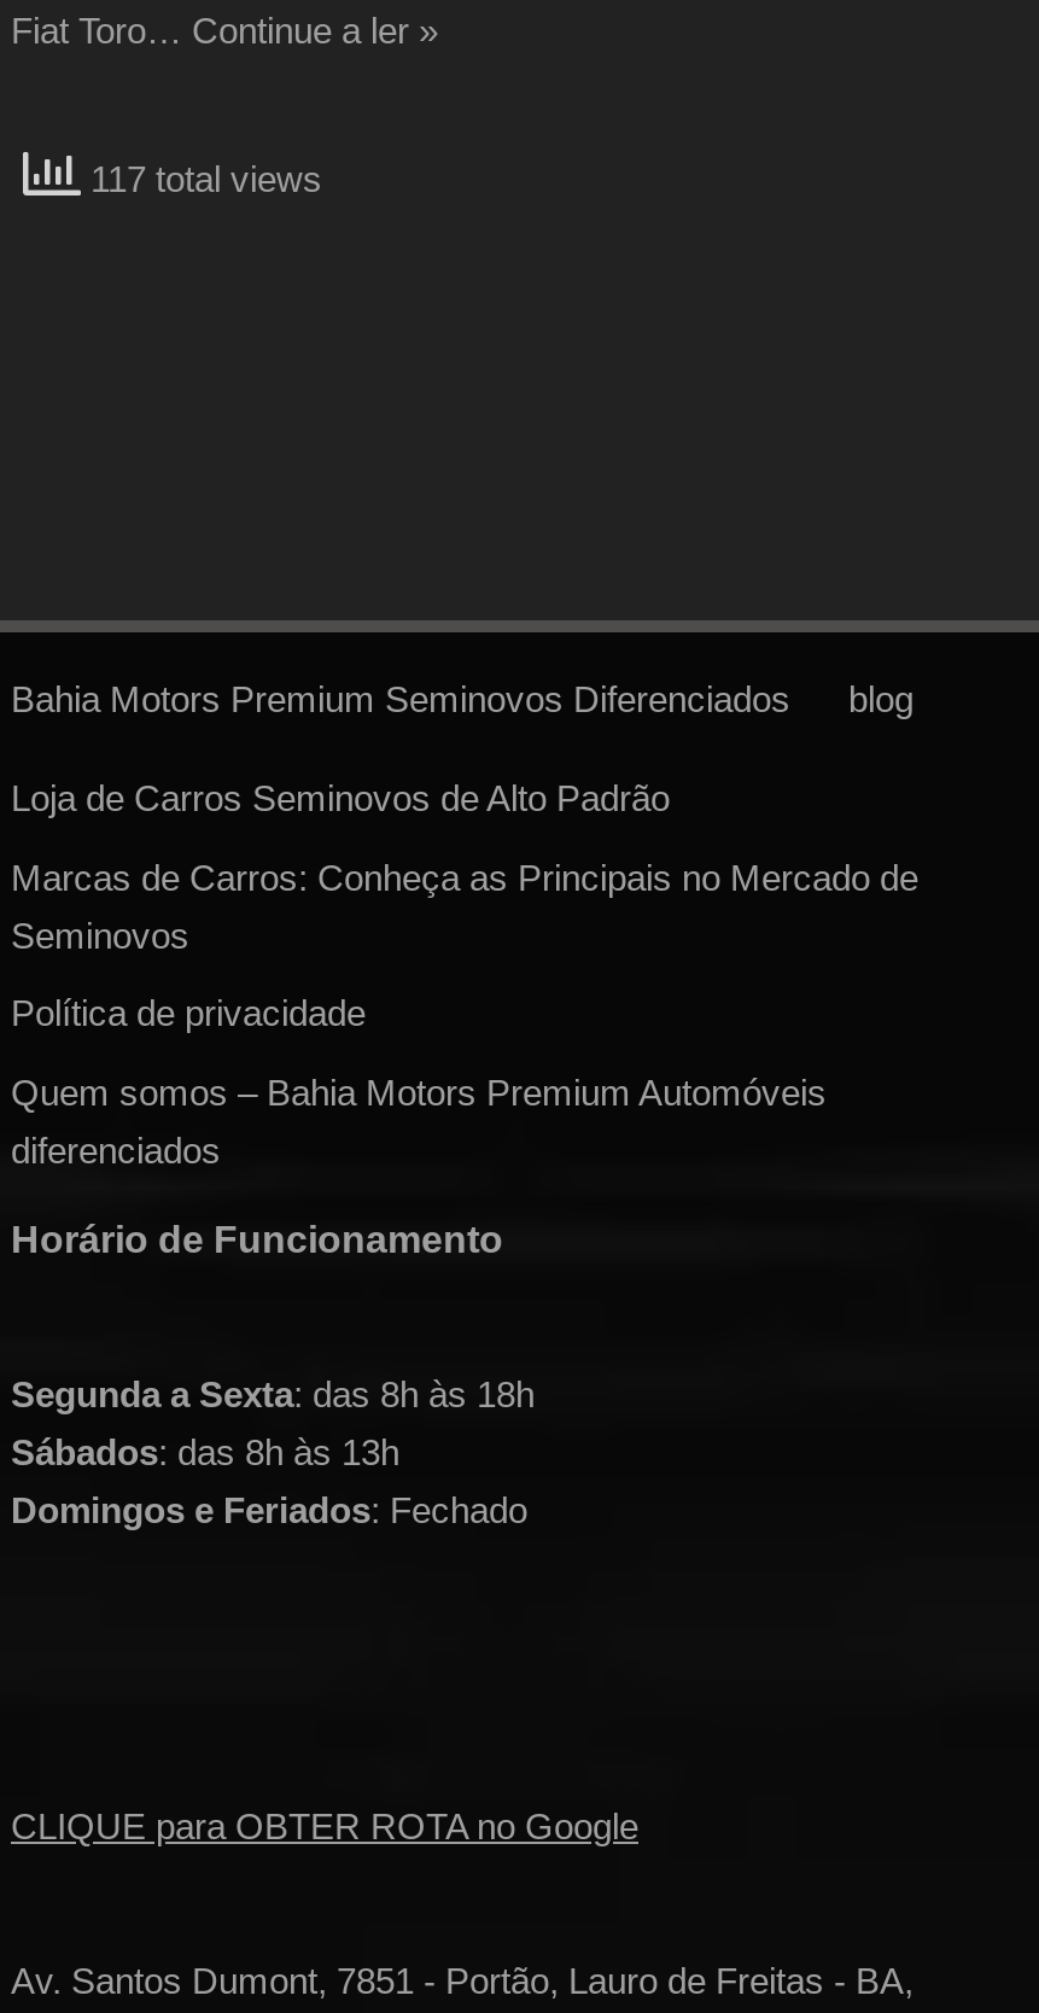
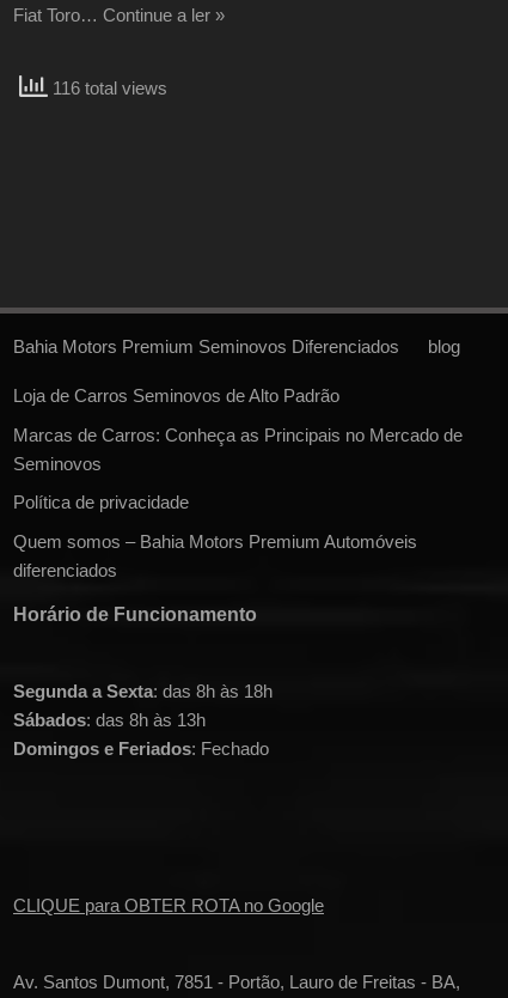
[81,159,322,200] 117 total views -> [48,79,167,99] 116 total views

